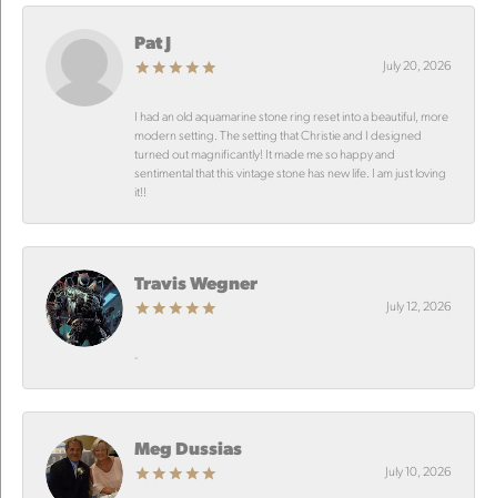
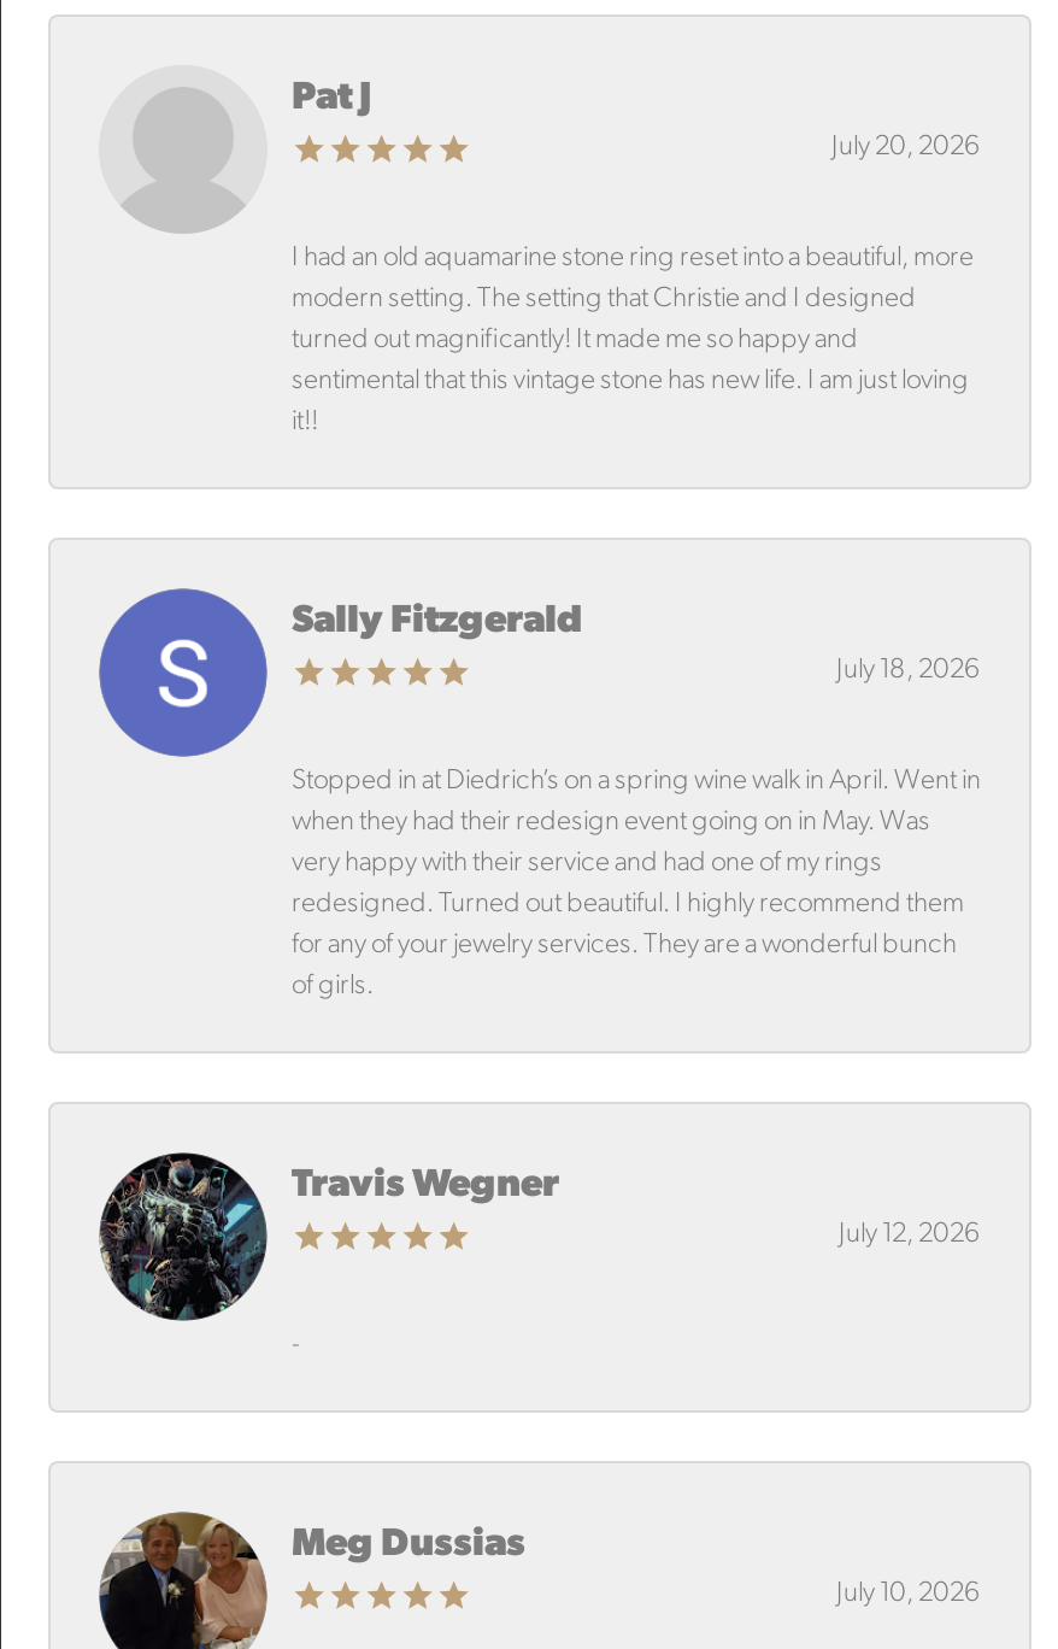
none -> [99,588,981,1000] [image] | Sally Fitzgerald | July 18, 2026 | Stopped in at Diedrich’s on a spring wine walk in April. Went in | when they had their redesign event going on in May. Was | very happy with their service and had one of my rings | redesigned. Turned out beautiful. I highly recommend them | for any of your jewelry services. They are a wonderful bunch | of girls.

